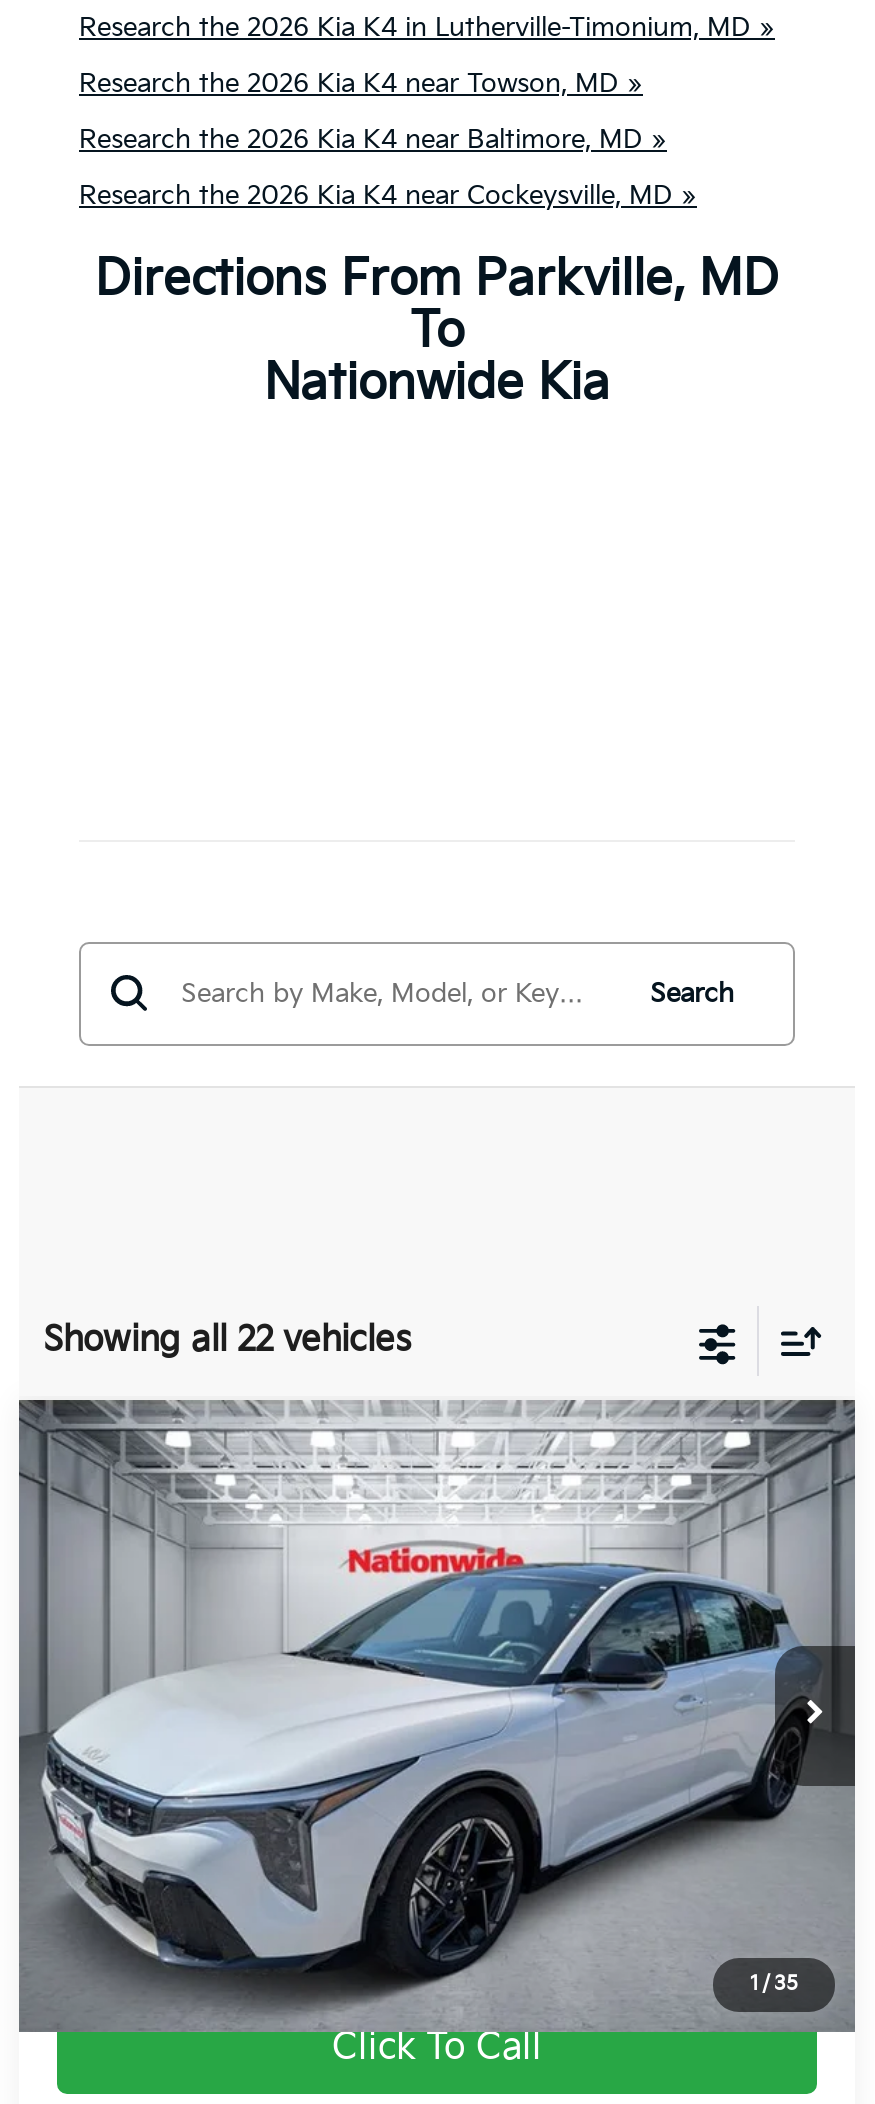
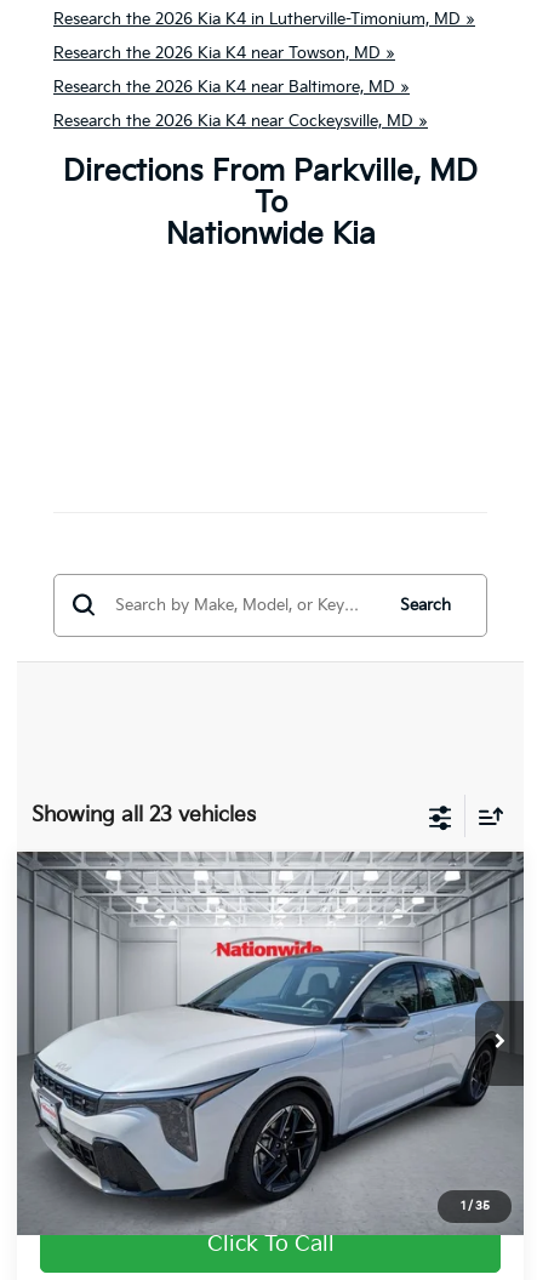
[43,1320,411,1360] Showing all 22 vehicles -> [32,803,256,827] Showing all 23 vehicles

